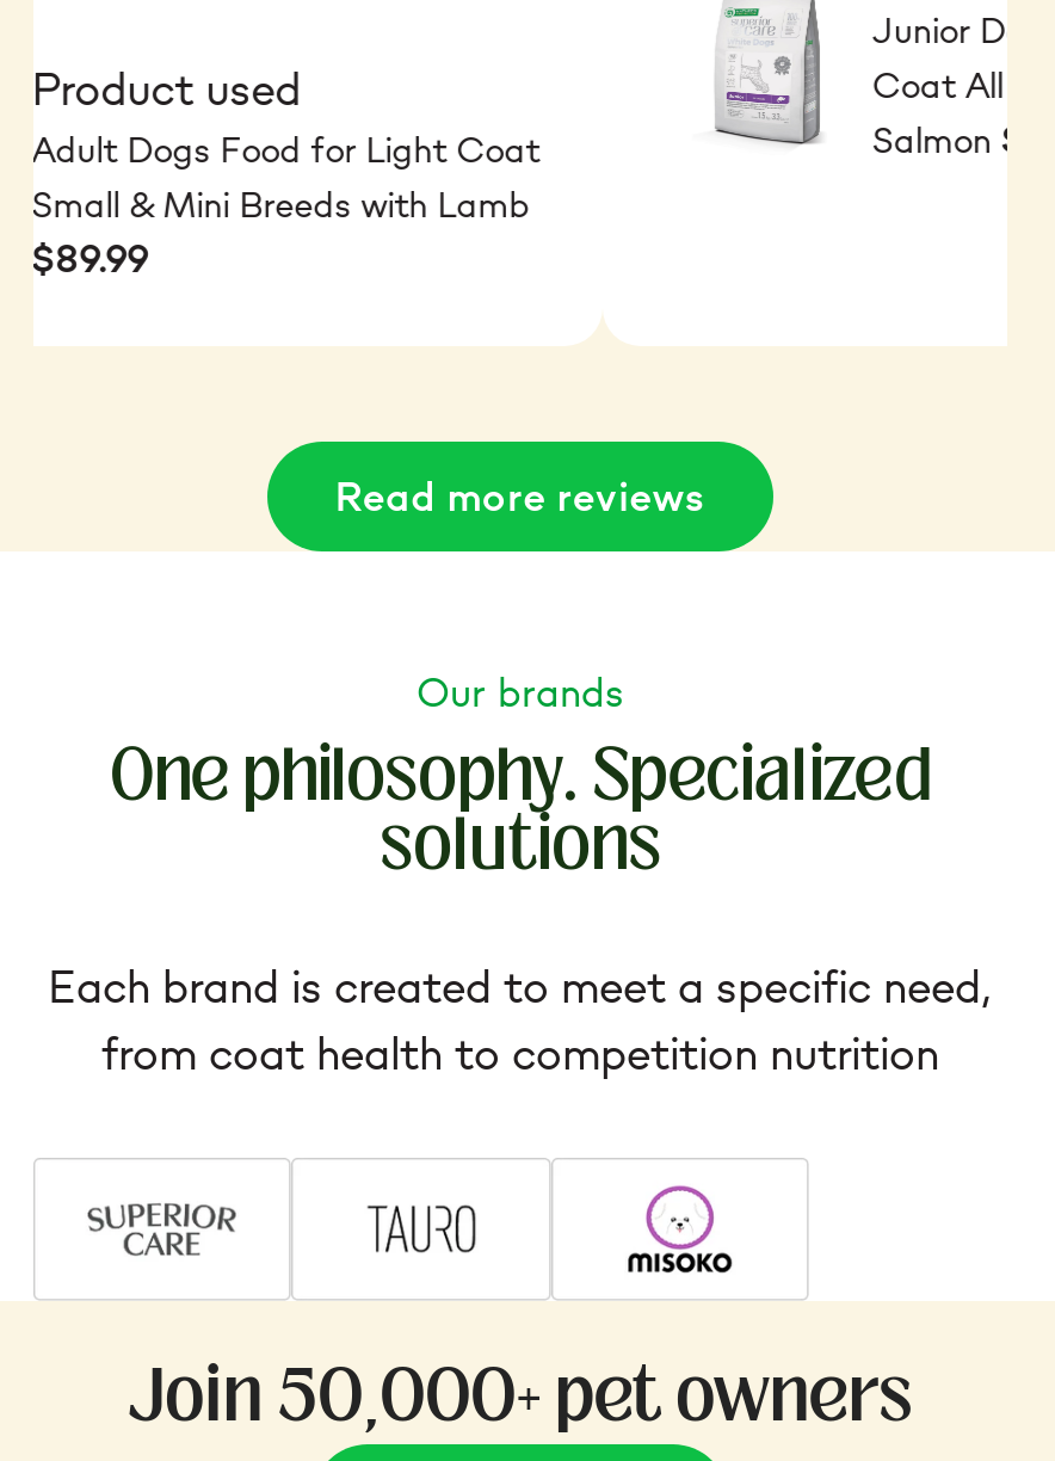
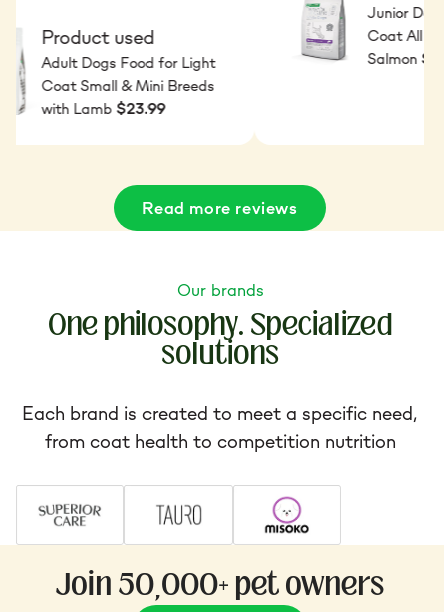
[32,126,540,281] Adult Dogs Food for Light Coat | Small & Mini Breeds with Lamb | $89.99 -> [41,53,215,118] Adult Dogs Food for Light | Coat Small & Mini Breeds | with Lamb $23.99

